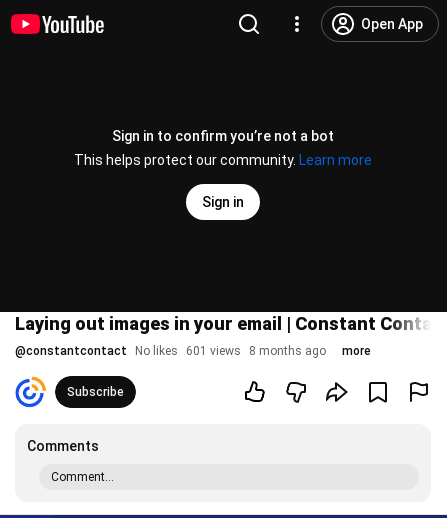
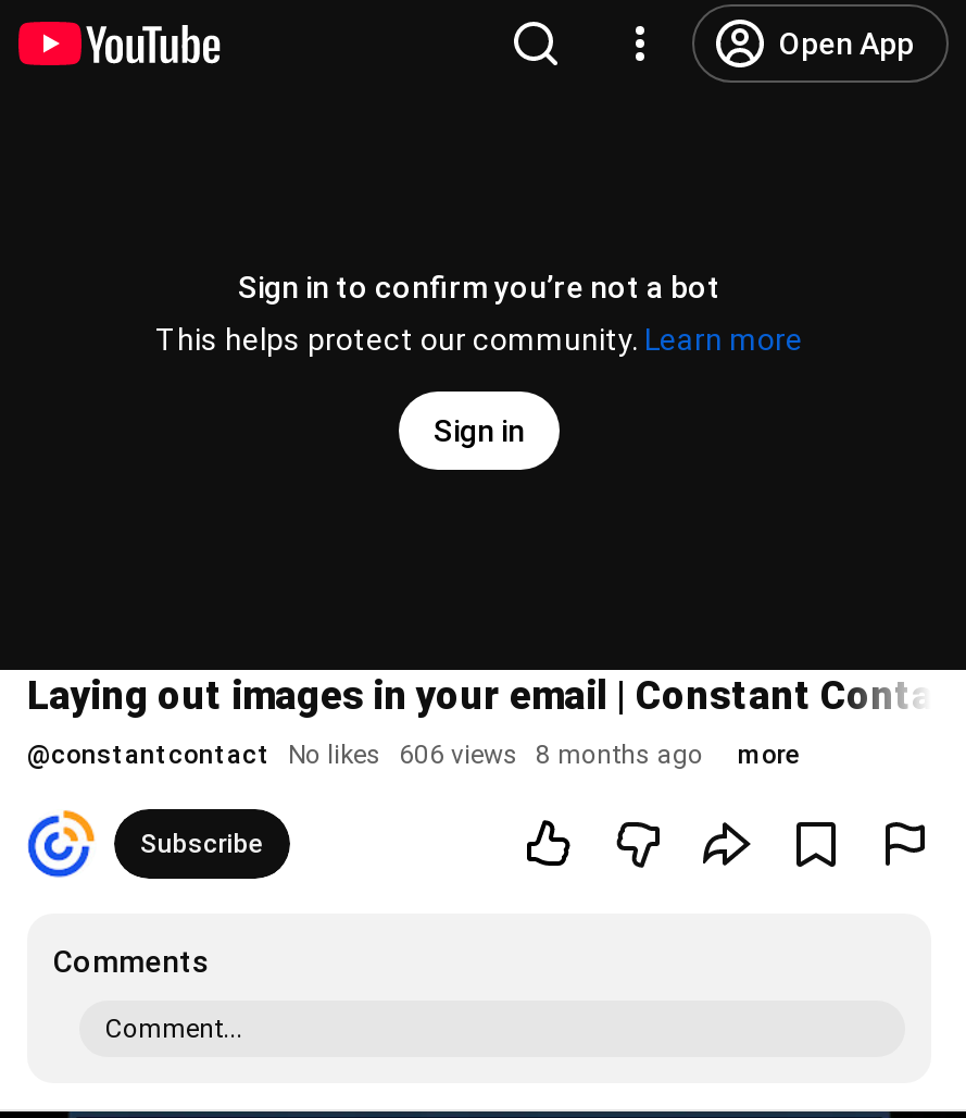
[15,344,326,358] @constantcontact No likes 601 views 8 months ago -> [27,740,703,770] @constantcontact No likes 606 views 8 months ago

